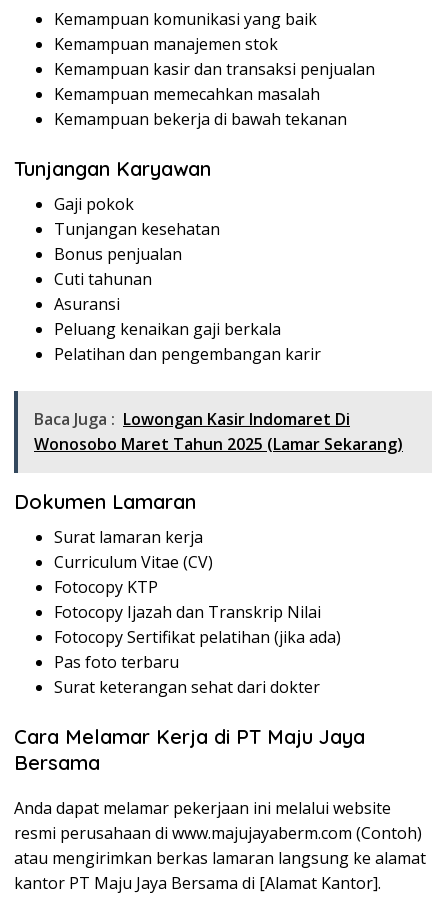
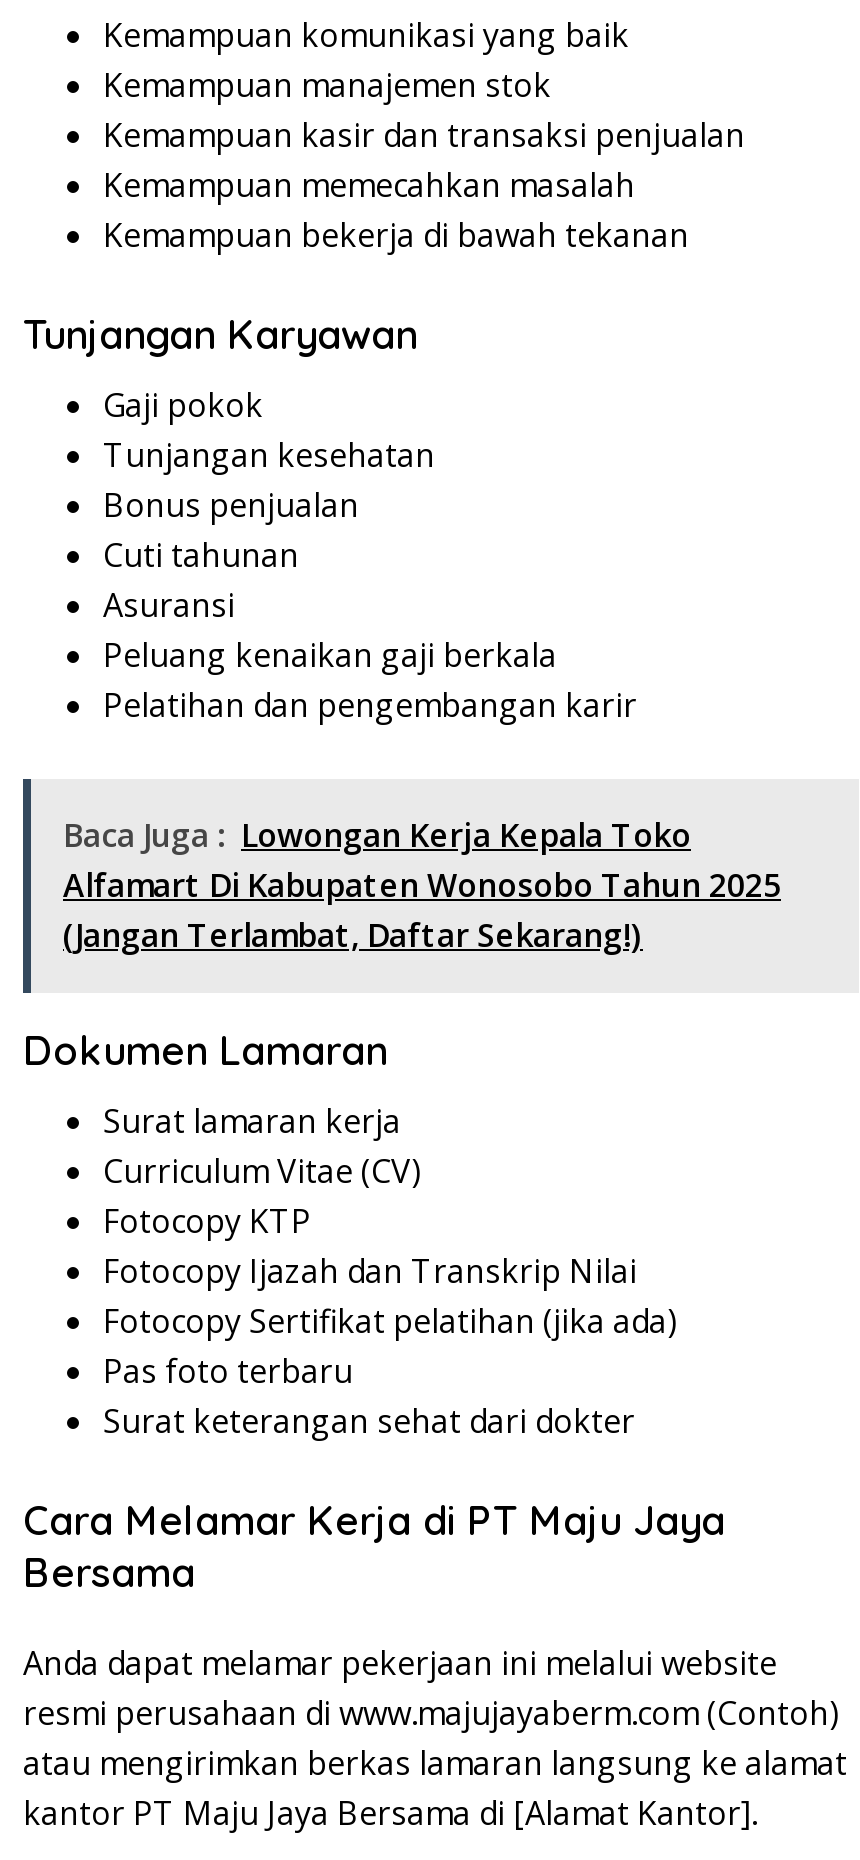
[34,408,403,455] Baca Juga : Lowongan Kasir Indomaret Di | Wonosobo Maret Tahun 2025 (Lamar Sekarang) -> [63,814,781,958] Baca Juga : Lowongan Kerja Kepala Toko | Alfamart Di Kabupaten Wonosobo Tahun 2025 | (Jangan Terlambat, Daftar Sekarang!)

